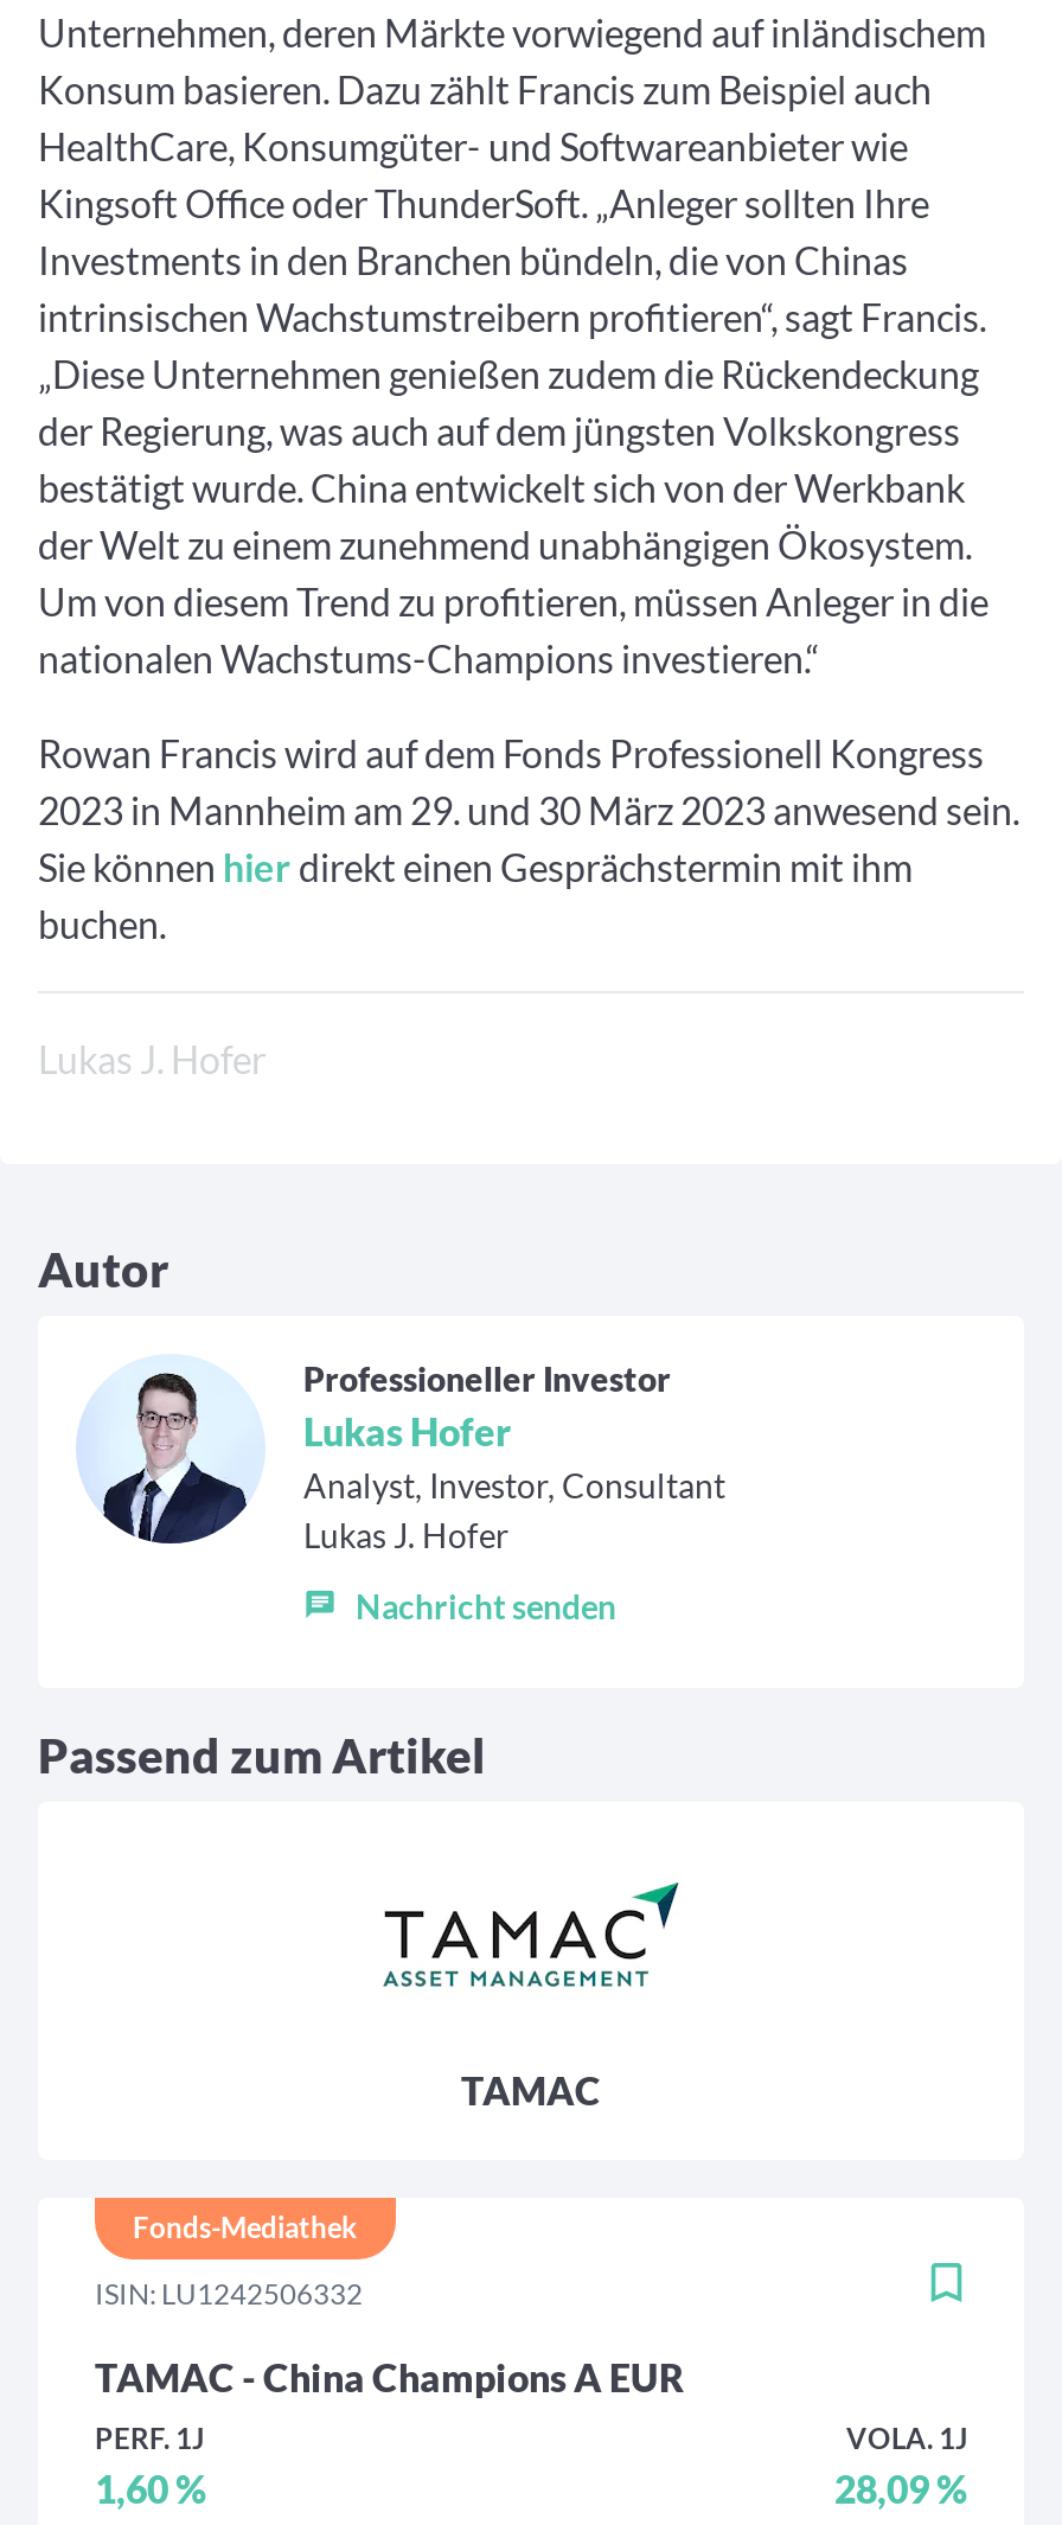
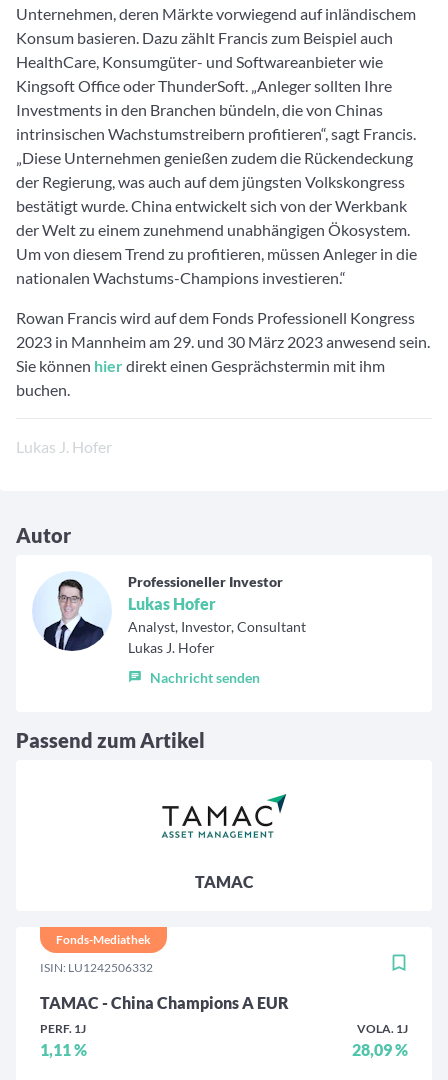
[95,2466,206,2511] 1,60 % -> [40,1040,87,1059] 1,11 %

